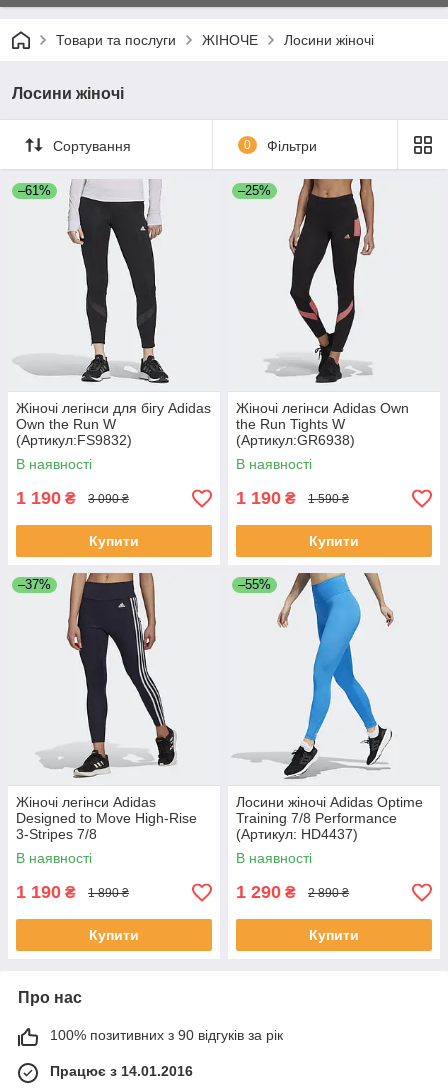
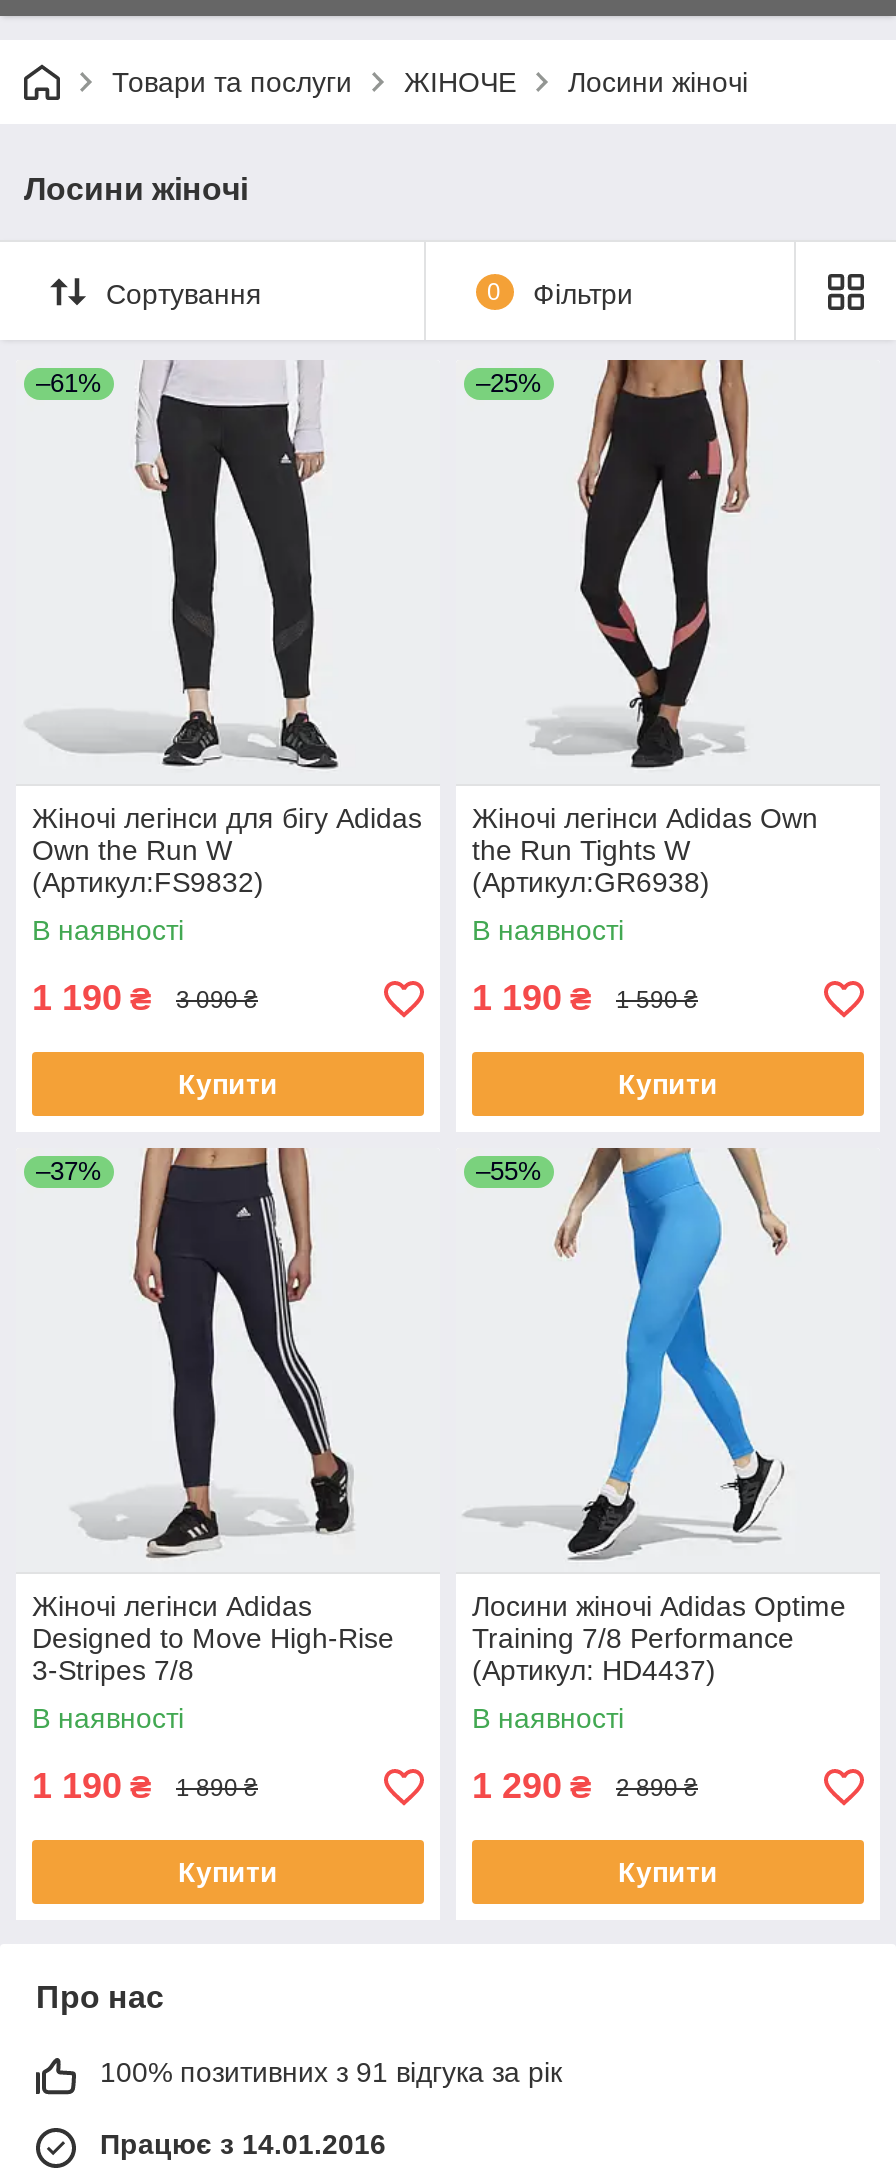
[50,1027,283,1043] 100% позитивних з 90 відгуків за рік -> [100,2056,562,2088] 100% позитивних з 91 відгука за рік

